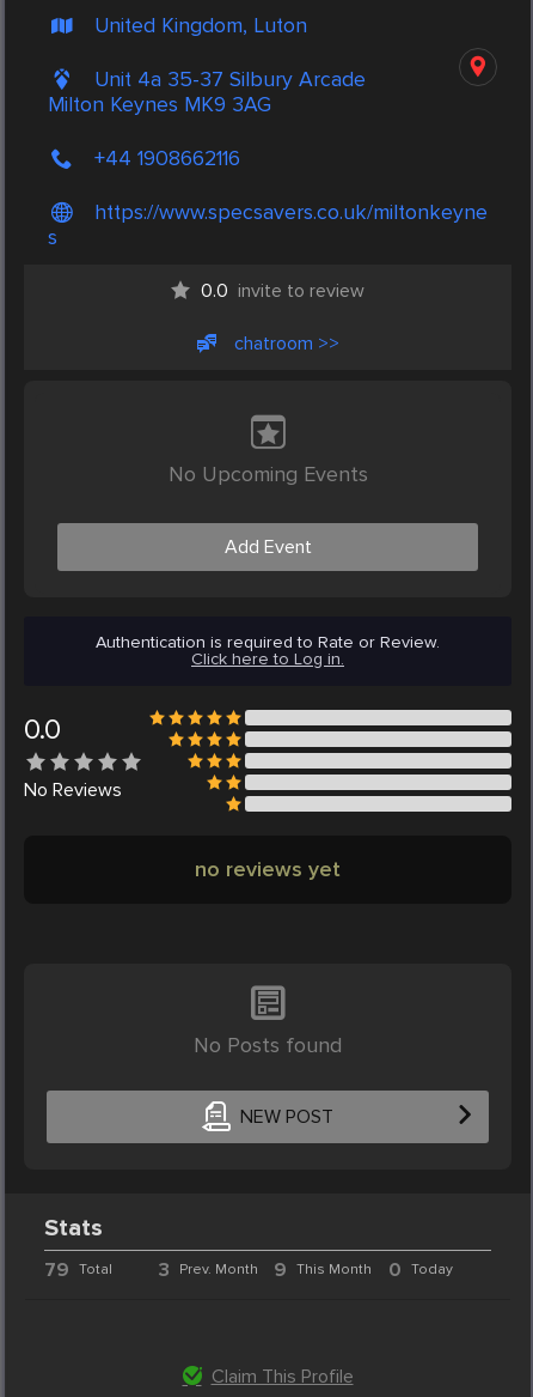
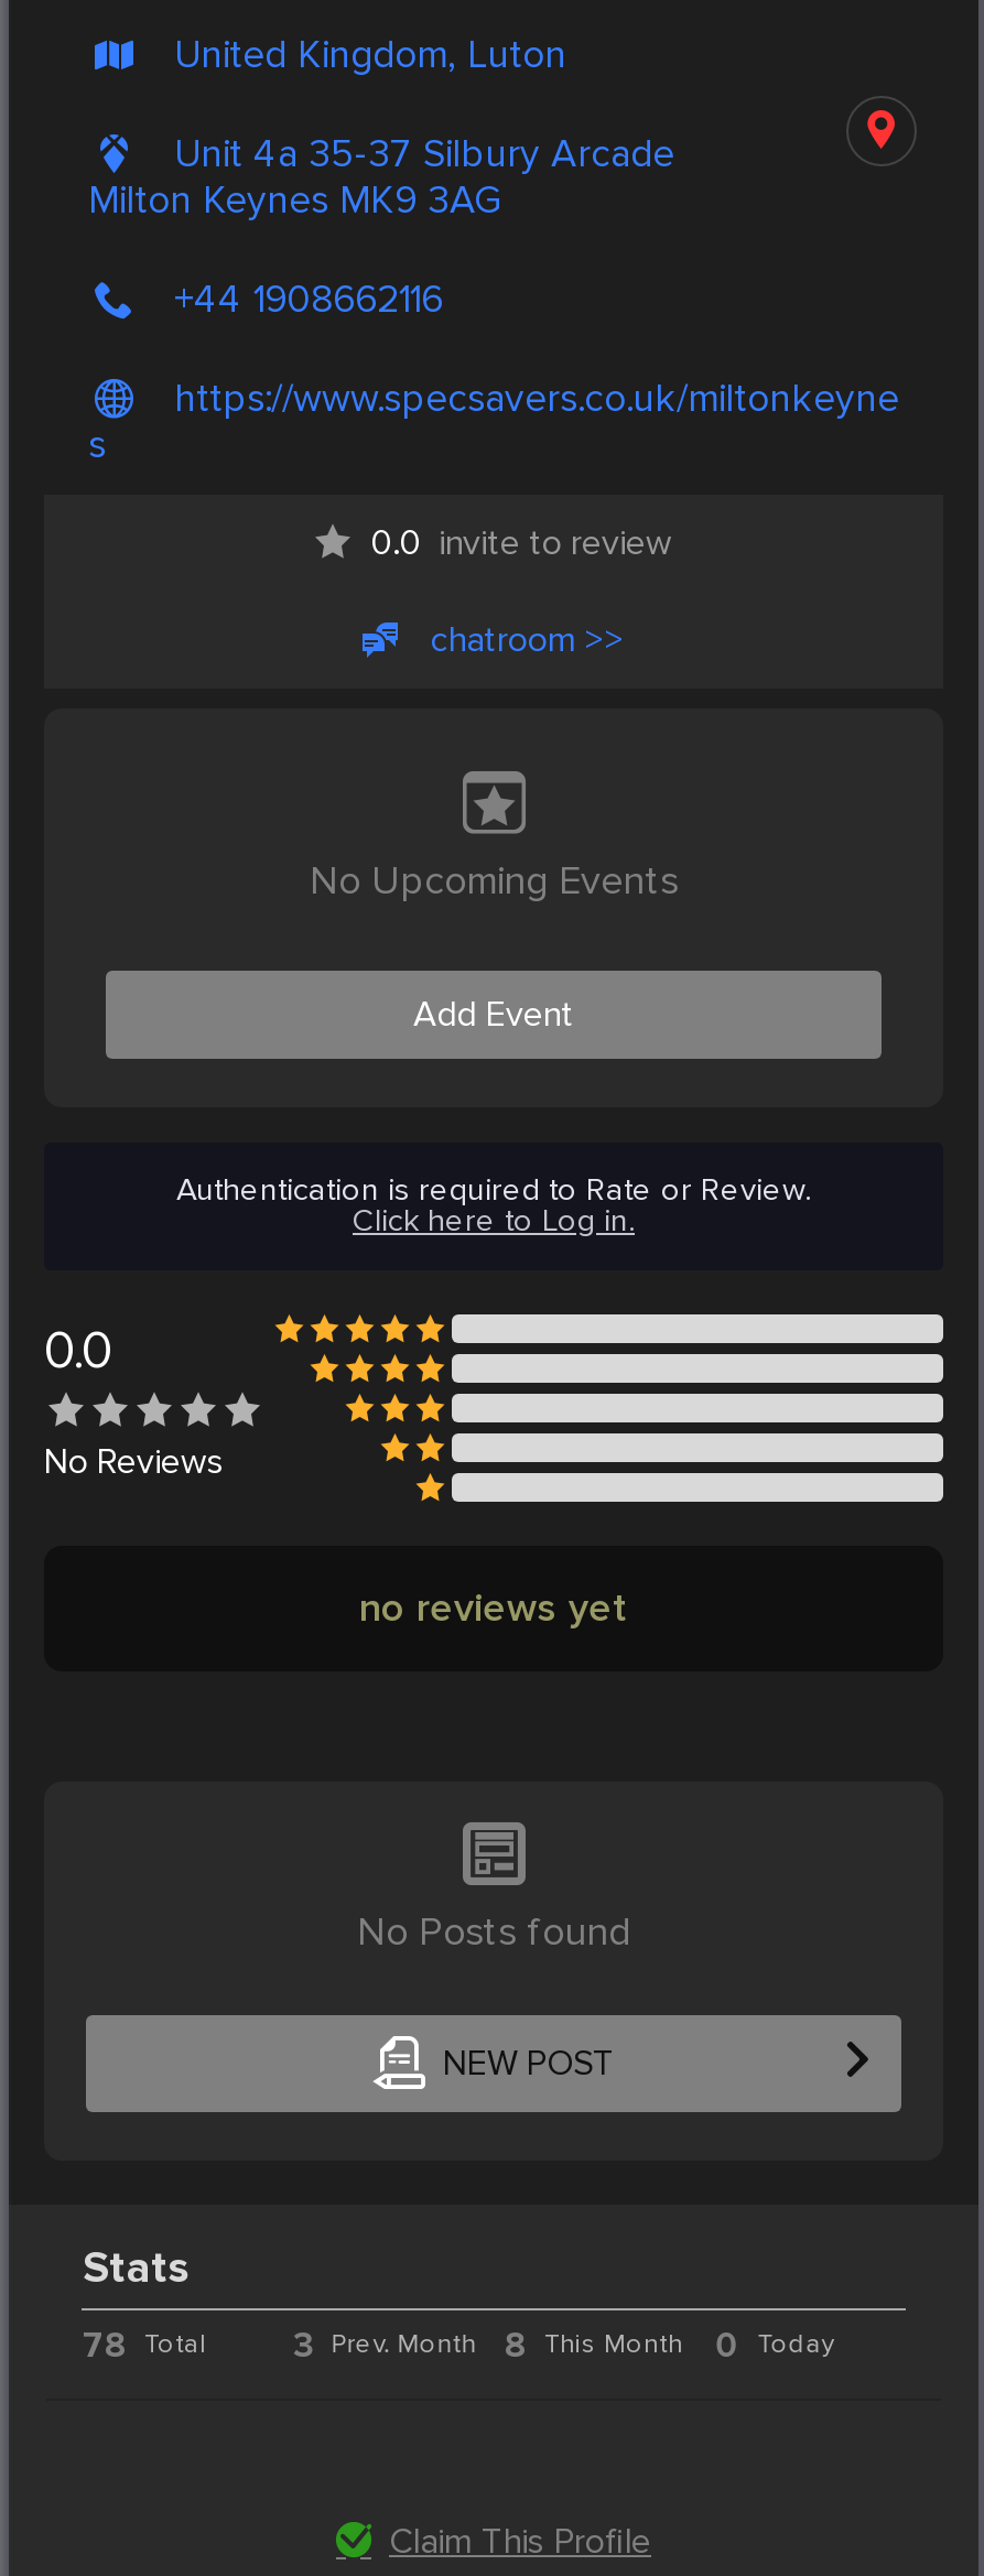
[45,1258,113,1282] 79 Total -> [83,2323,206,2367] 78 Total
[274,1258,372,1282] 9 This Month -> [505,2323,683,2367] 8 This Month

